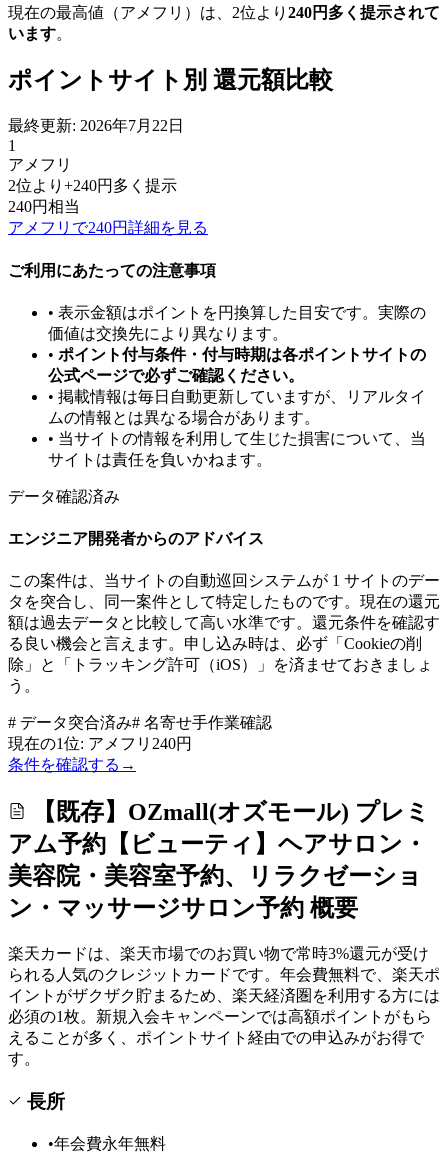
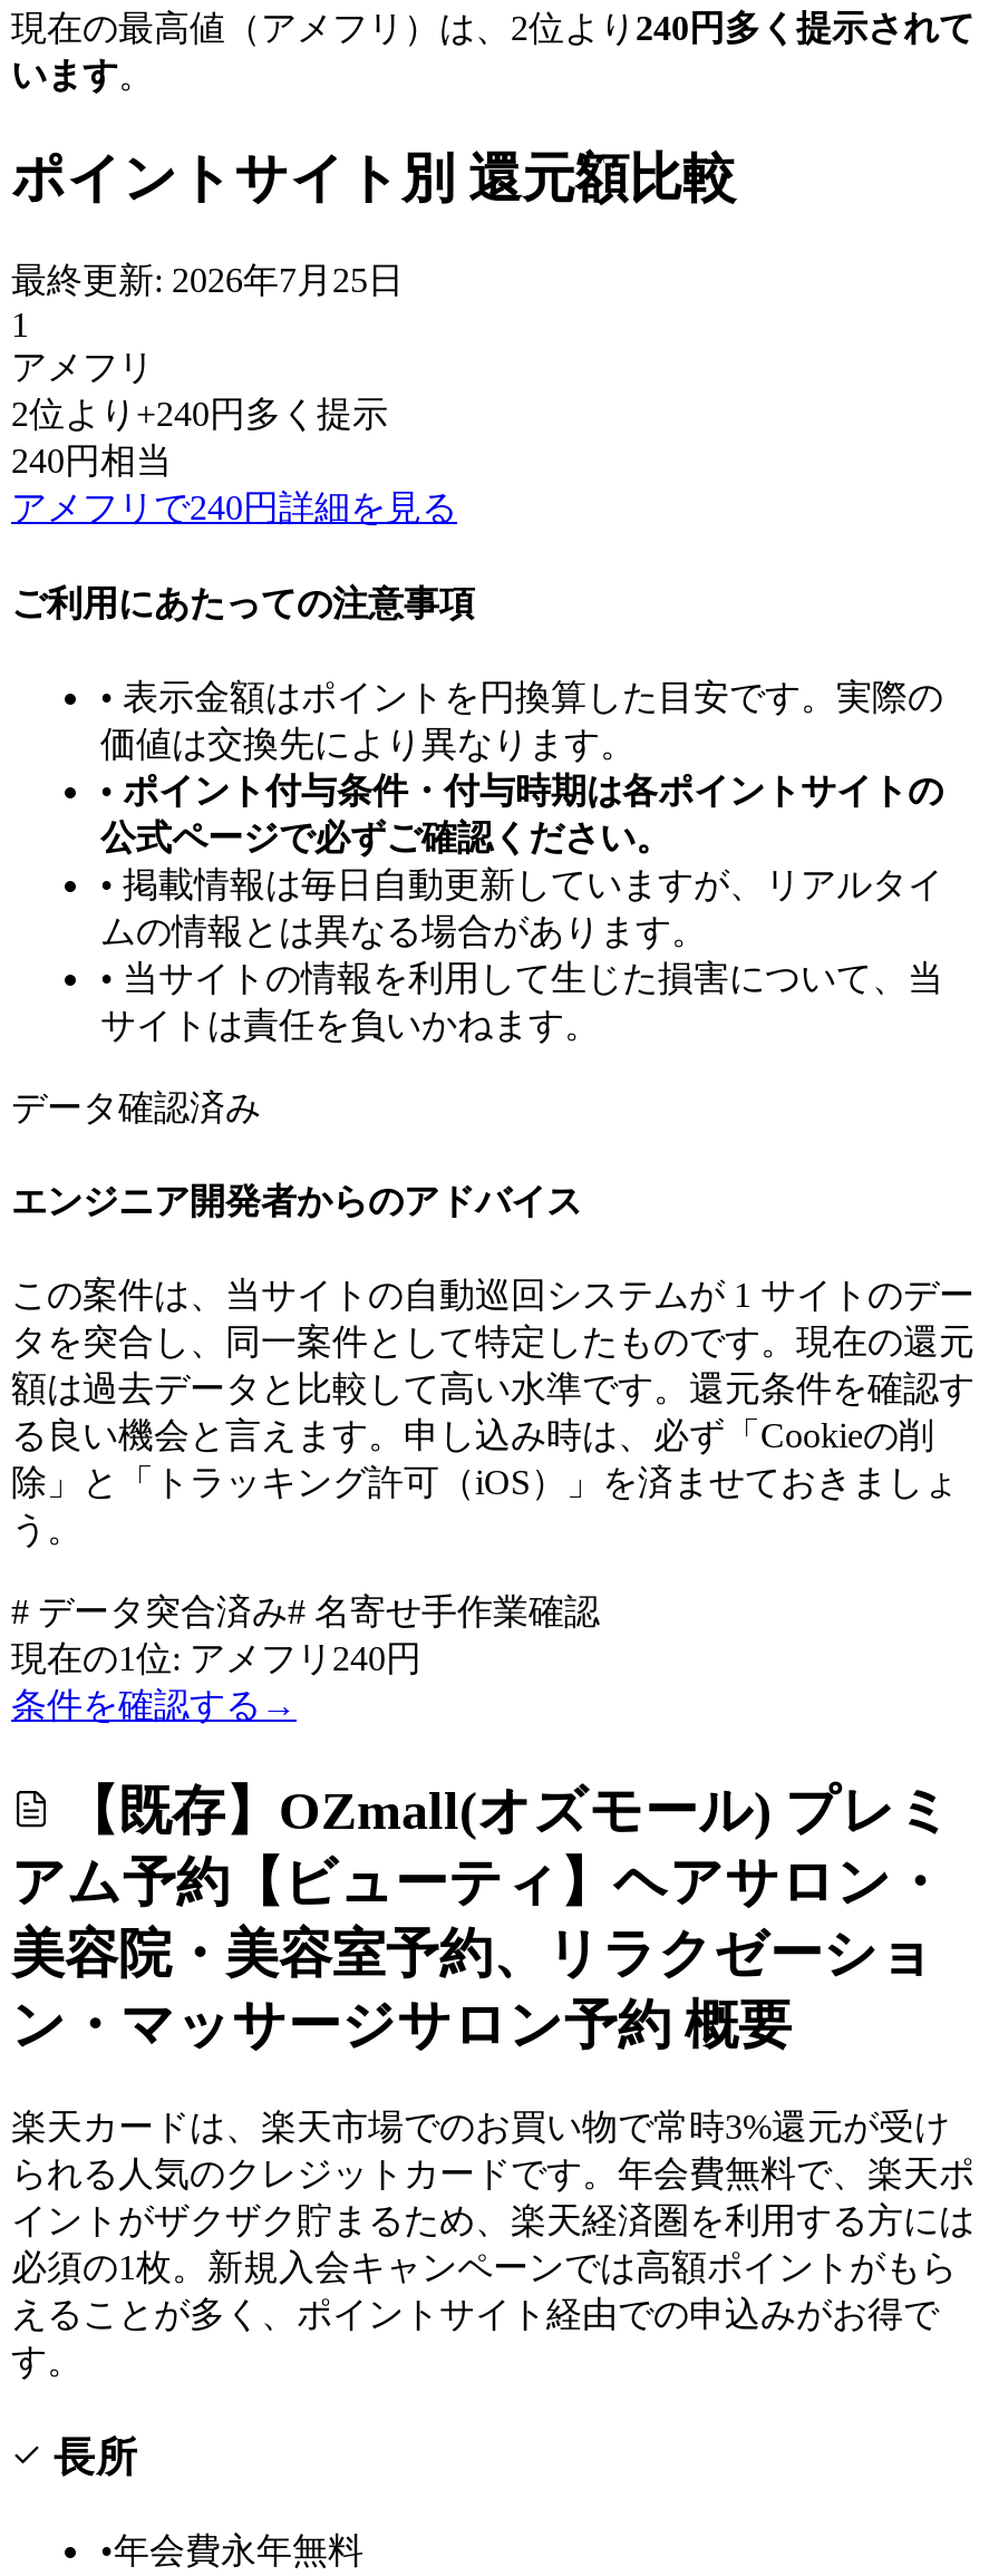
[8,117,184,134] 最終更新: 2026年7月22日 -> [11,262,404,300] 最終更新: 2026年7月25日

